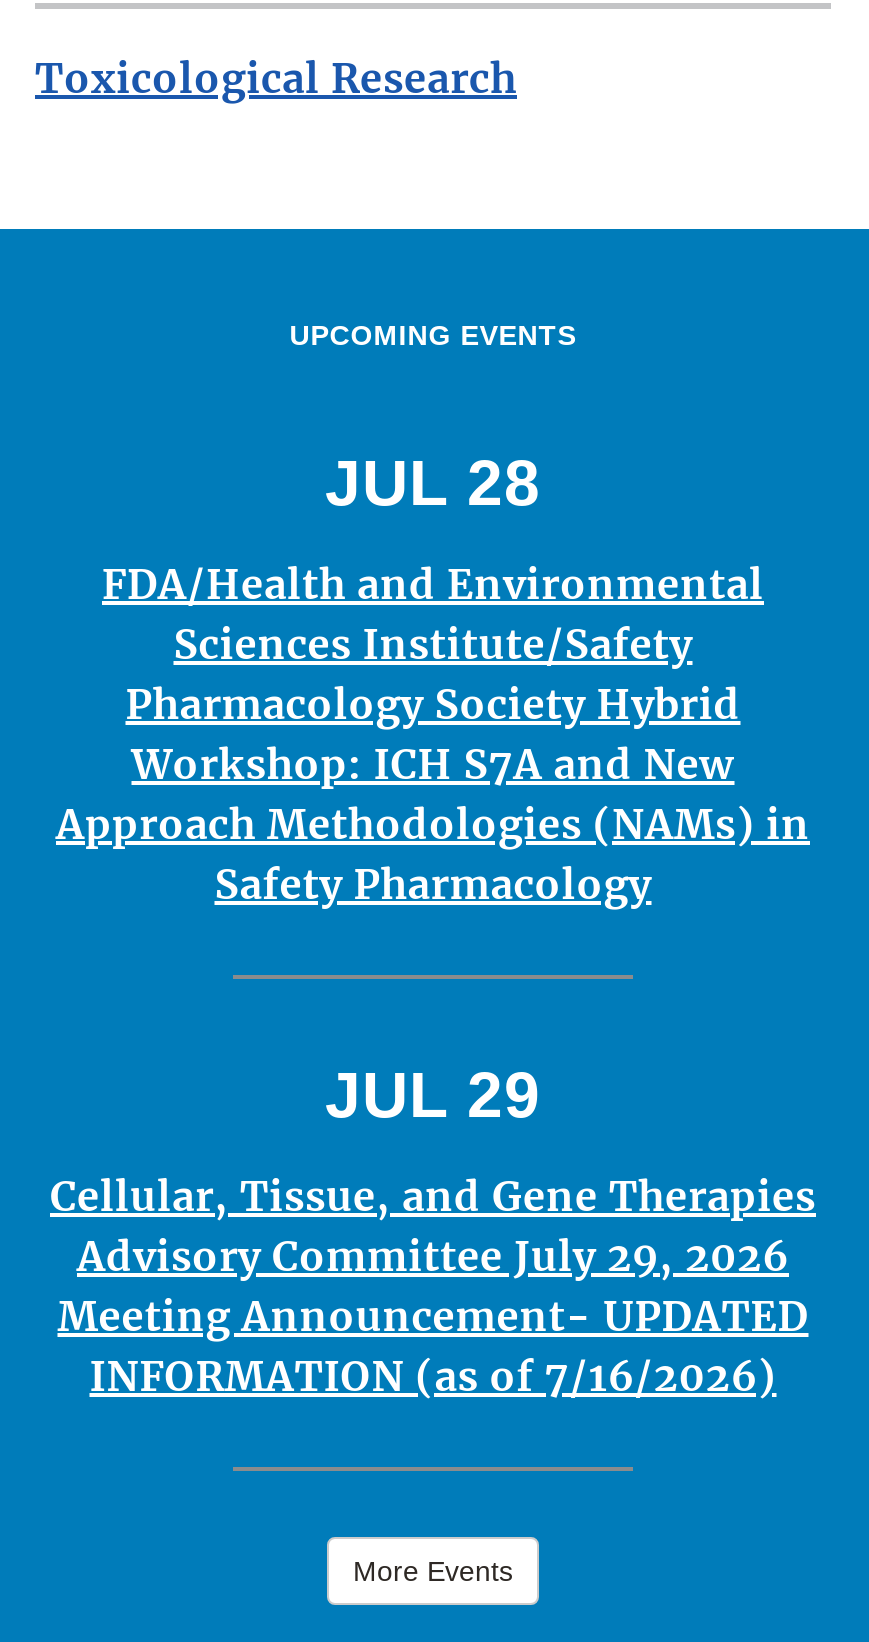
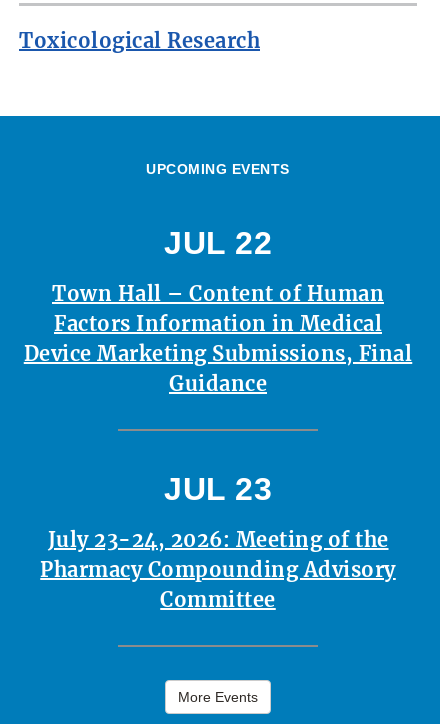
[325,448,541,520] JUL 28 -> [164,225,272,261] JUL 22
[56,560,810,910] FDA/Health and Environmental | Sciences Institute/Safety | Pharmacology Society Hybrid | Workshop: ICH S7A and New | Approach Methodologies (NAMs) in | Safety Pharmacology -> [24,281,412,396] Town Hall – Content of Human | Factors Information in Medical | Device Marketing Submissions, Final | Guidance
[325,1060,541,1132] JUL 29 -> [164,471,272,507] JUL 23
[50,1172,816,1402] Cellular, Tissue, and Gene Therapies | Advisory Committee July 29, 2026 | Meeting Announcement- UPDATED | INFORMATION (as of 7/16/2026) -> [40,527,396,612] July 23-24, 2026: Meeting of the | Pharmacy Compounding Advisory | Committee

